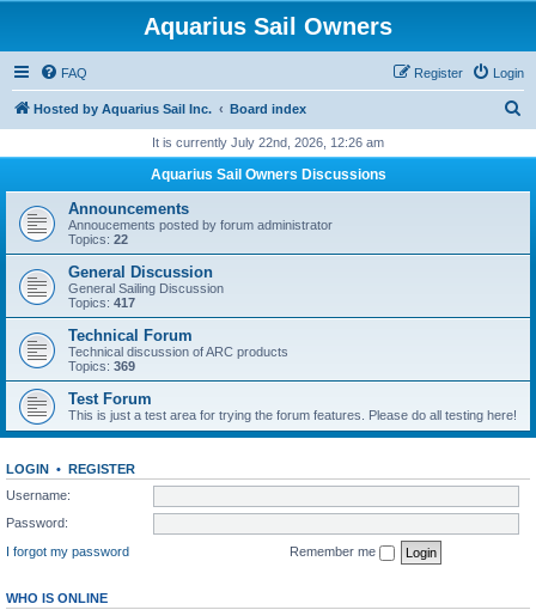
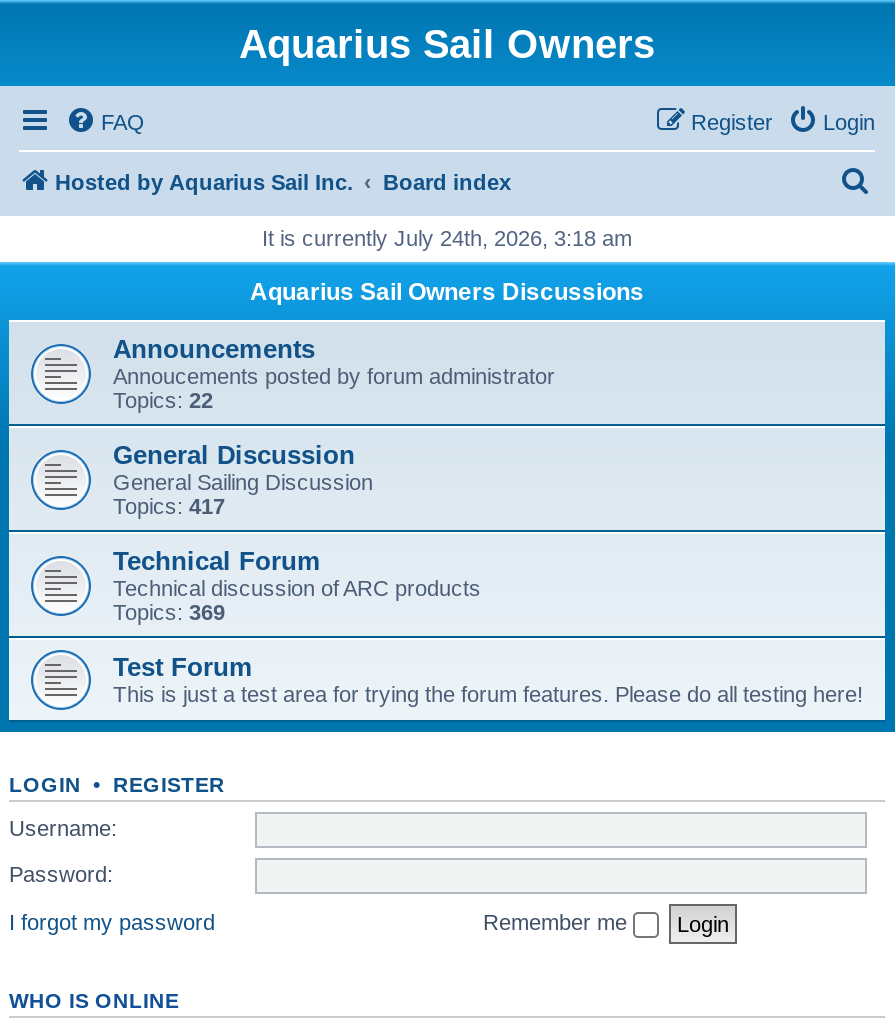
[152,135,384,150] It is currently July 22nd, 2026, 12:26 am -> [262,226,632,250] It is currently July 24th, 2026, 3:18 am

